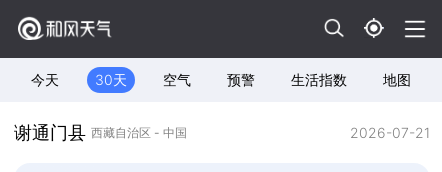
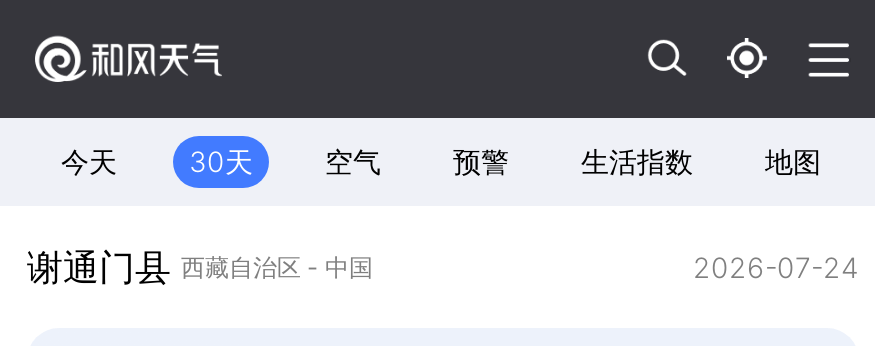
[350,124,430,141] 2026-07-21 -> [693,249,859,283] 2026-07-24

